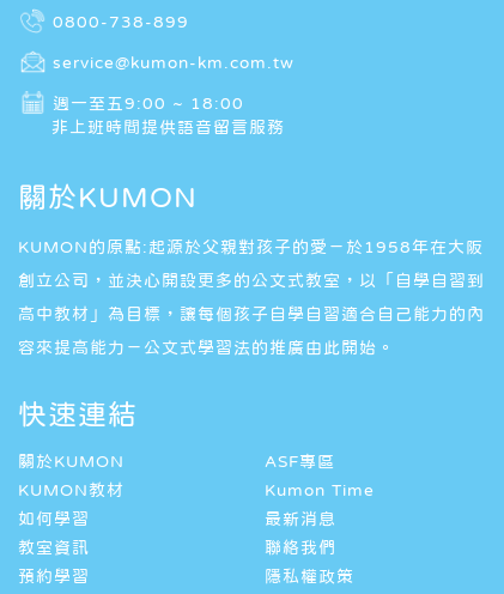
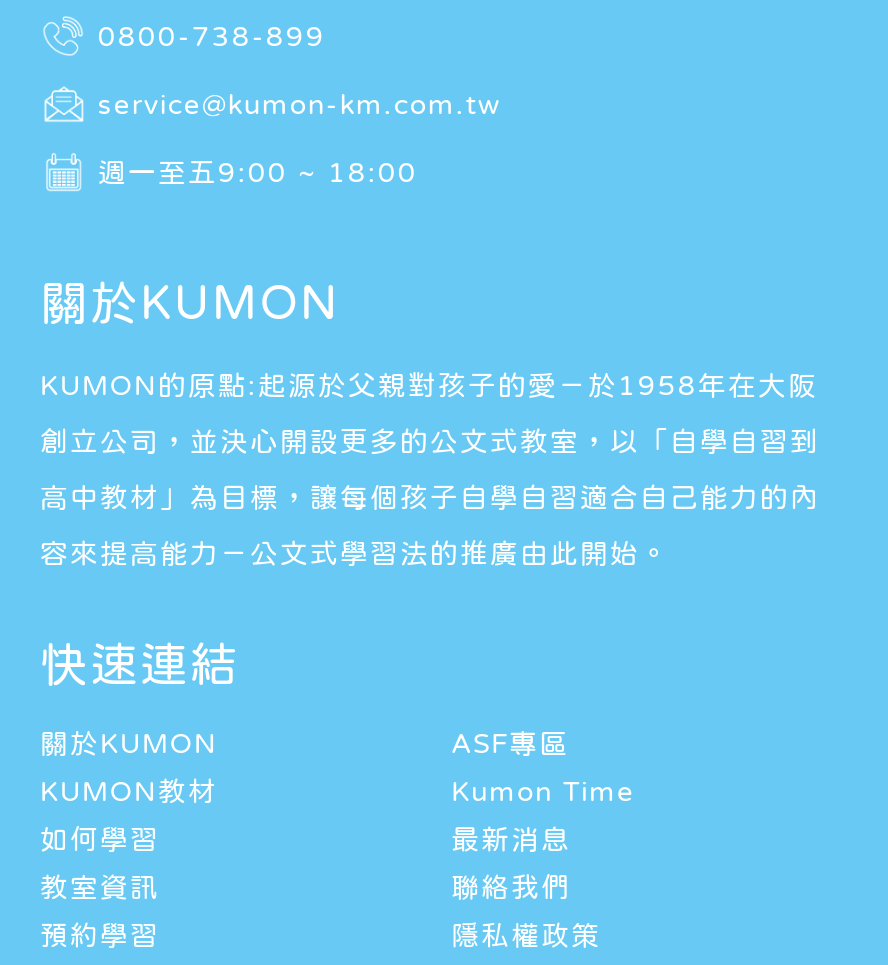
[52,119,285,135] 非上班時間提供語音留言服務 -> none

